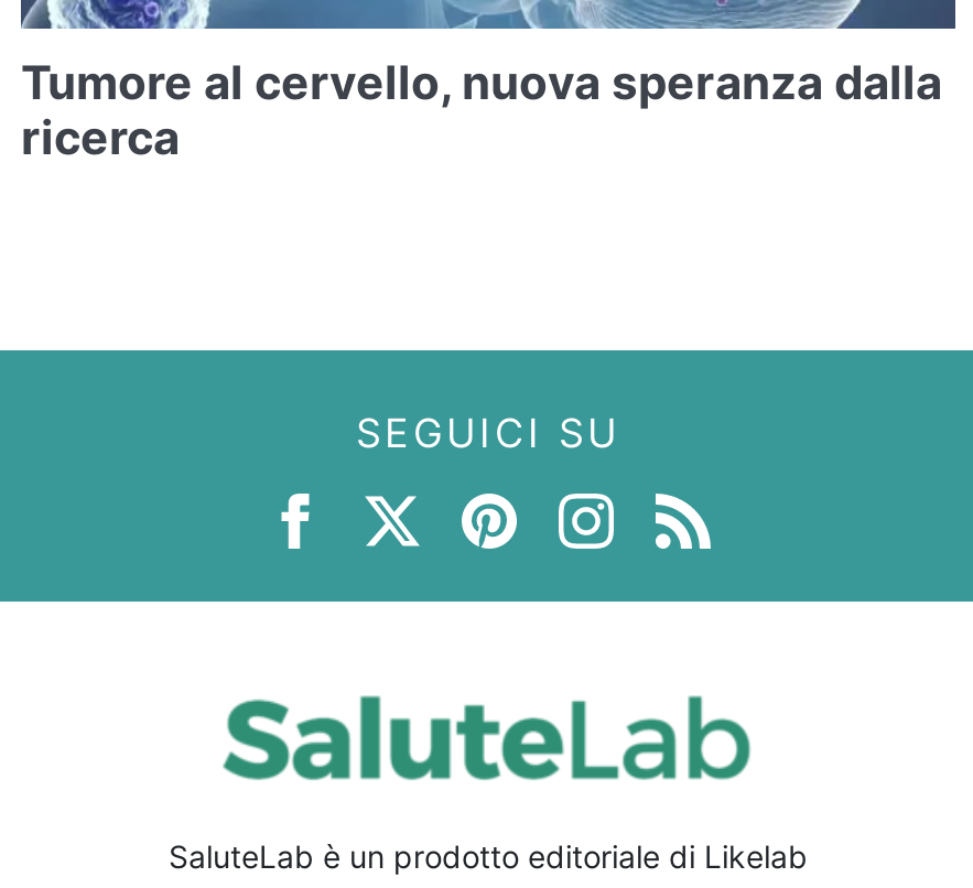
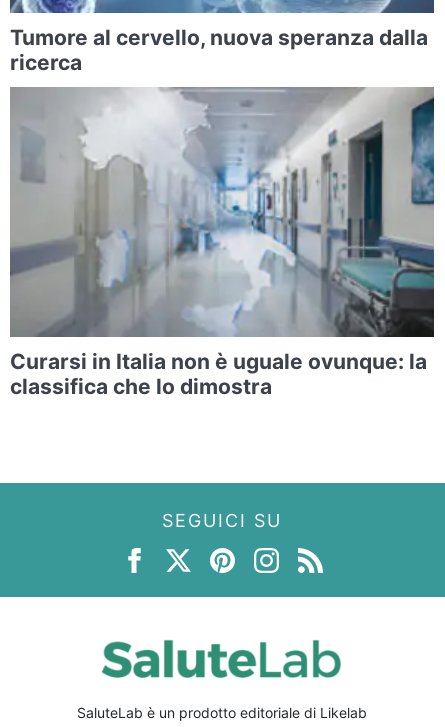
none -> [10,86,434,399] [image] | Curarsi in Italia non è uguale ovunque: la | classifica che lo dimostra

